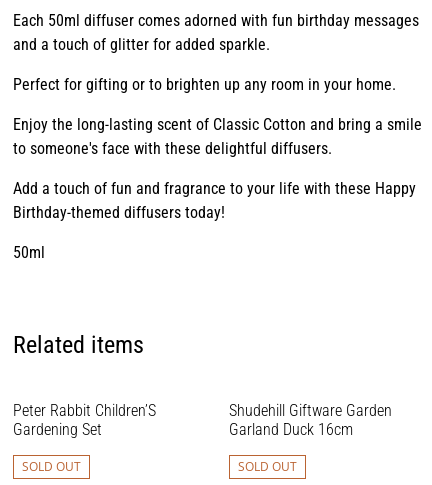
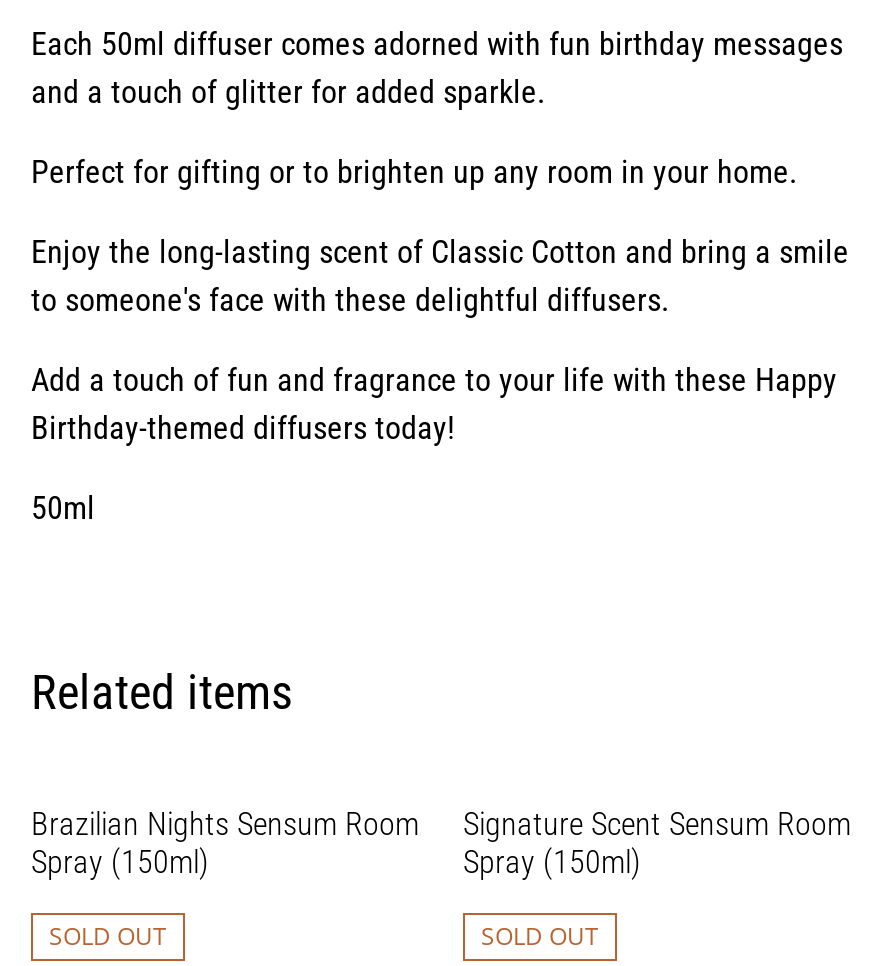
[13,401,156,439] Peter Rabbit Children’S | Gardening Set -> [31,804,419,880] Brazilian Nights Sensum Room | Spray (150ml)
[229,401,392,439] Shudehill Giftware Garden | Garland Duck 16cm -> [463,804,851,880] Signature Scent Sensum Room | Spray (150ml)

